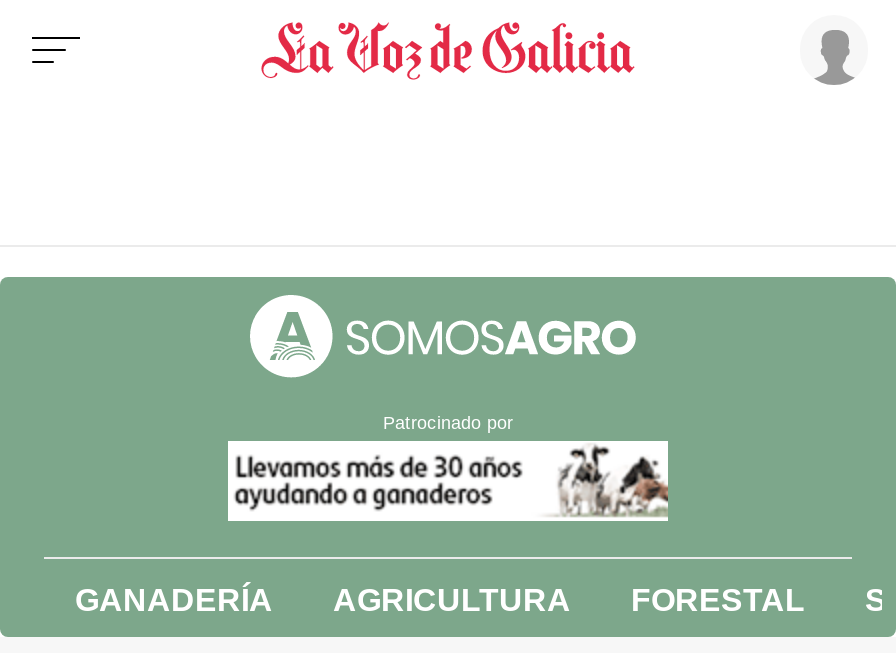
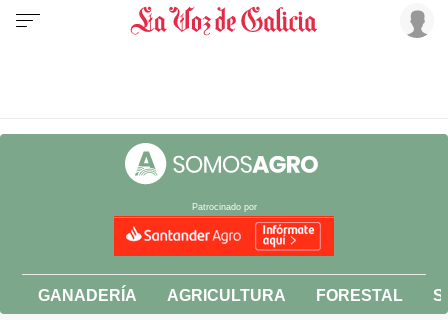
[226,439,670,523] [image] -> [113,215,335,257] [image]

